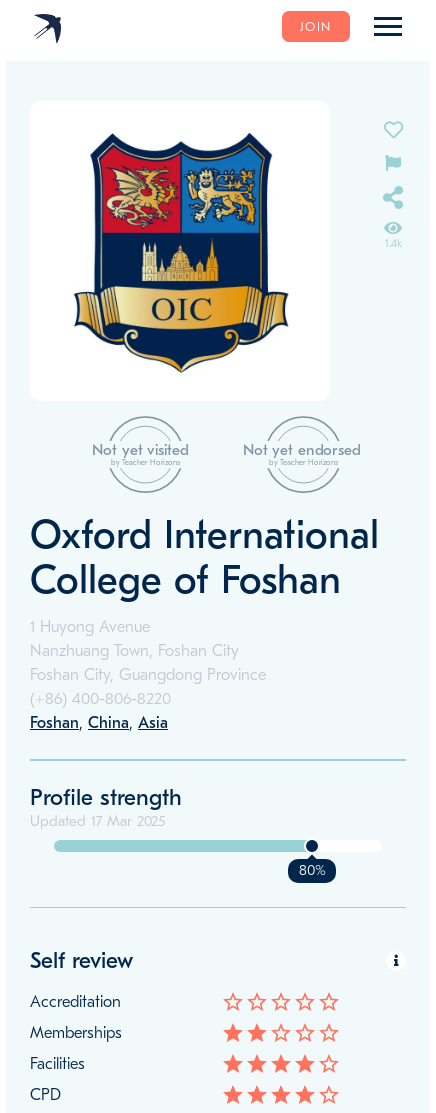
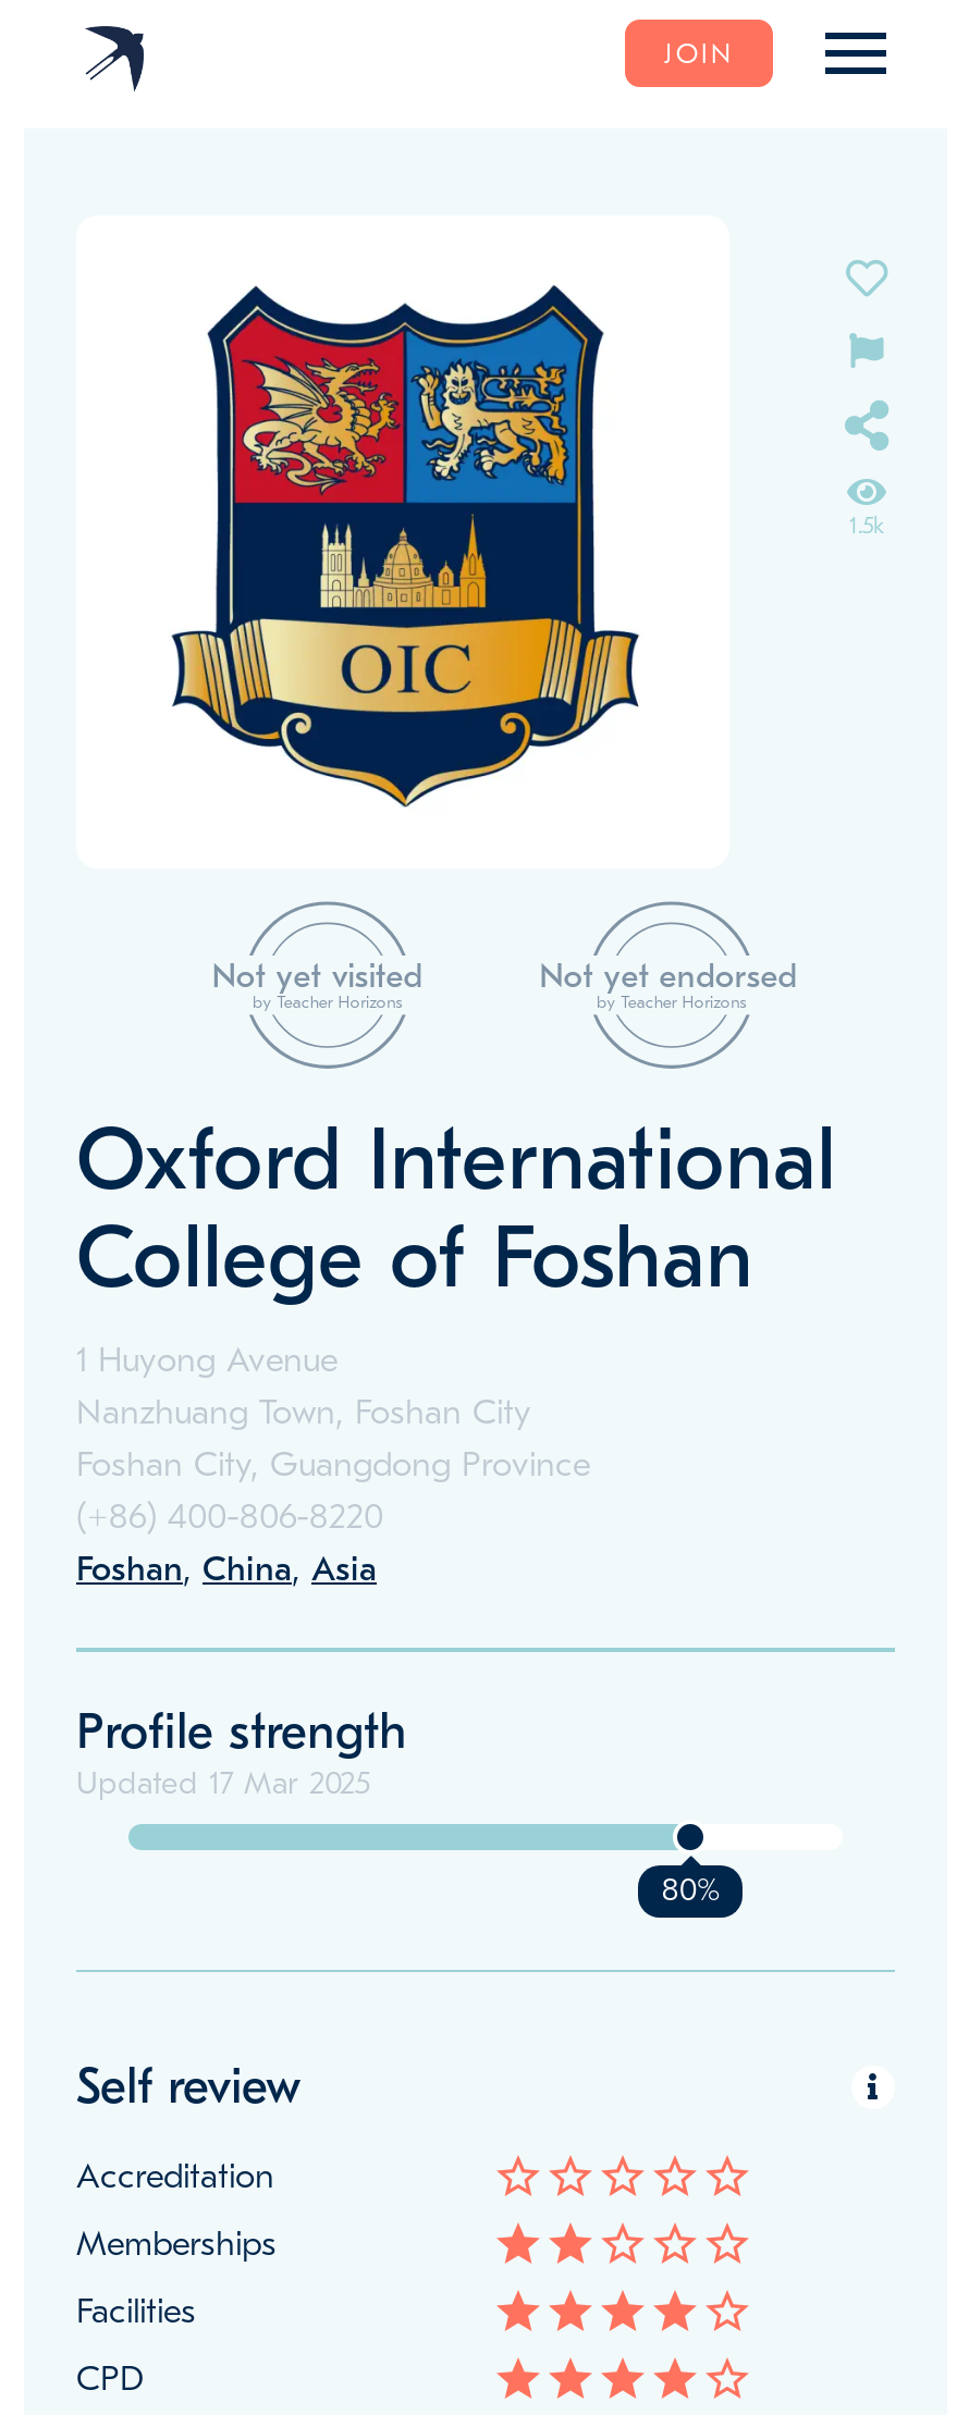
[384,237,401,250] 1.4k -> [849,512,884,540] 1.5k

